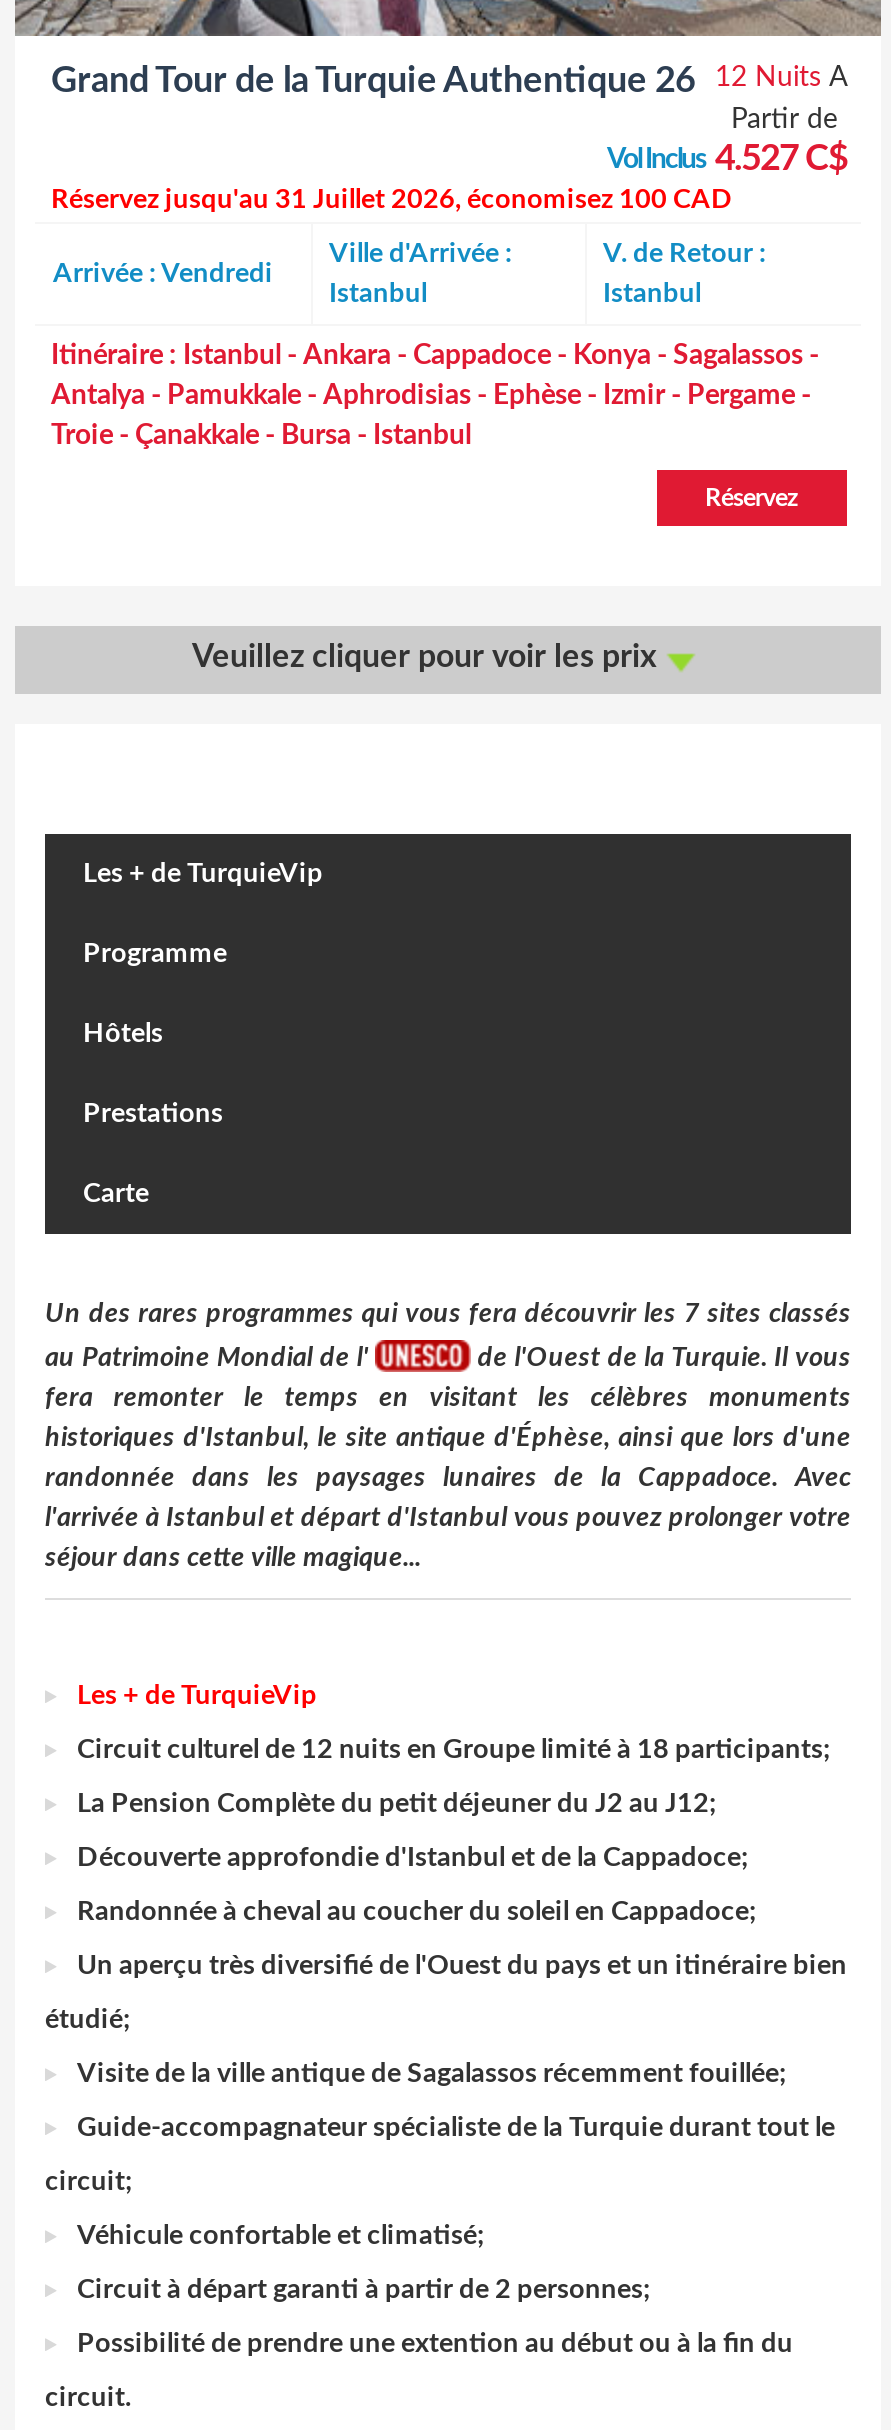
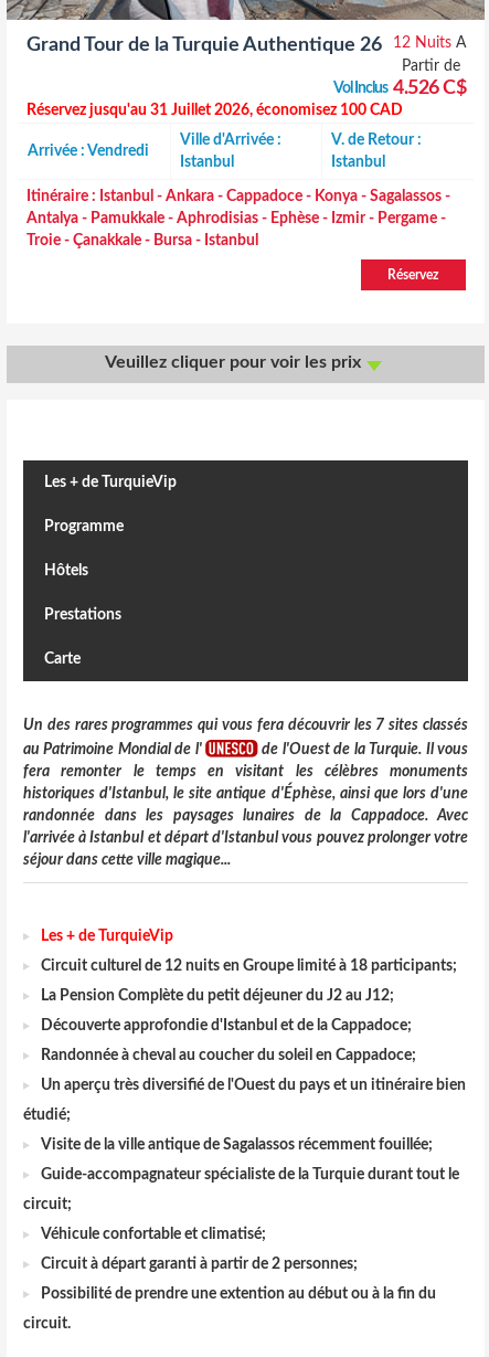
[607,141,847,177] Vol Inclus 4.527 C$ -> [333,78,466,98] Vol Inclus 4.526 C$

